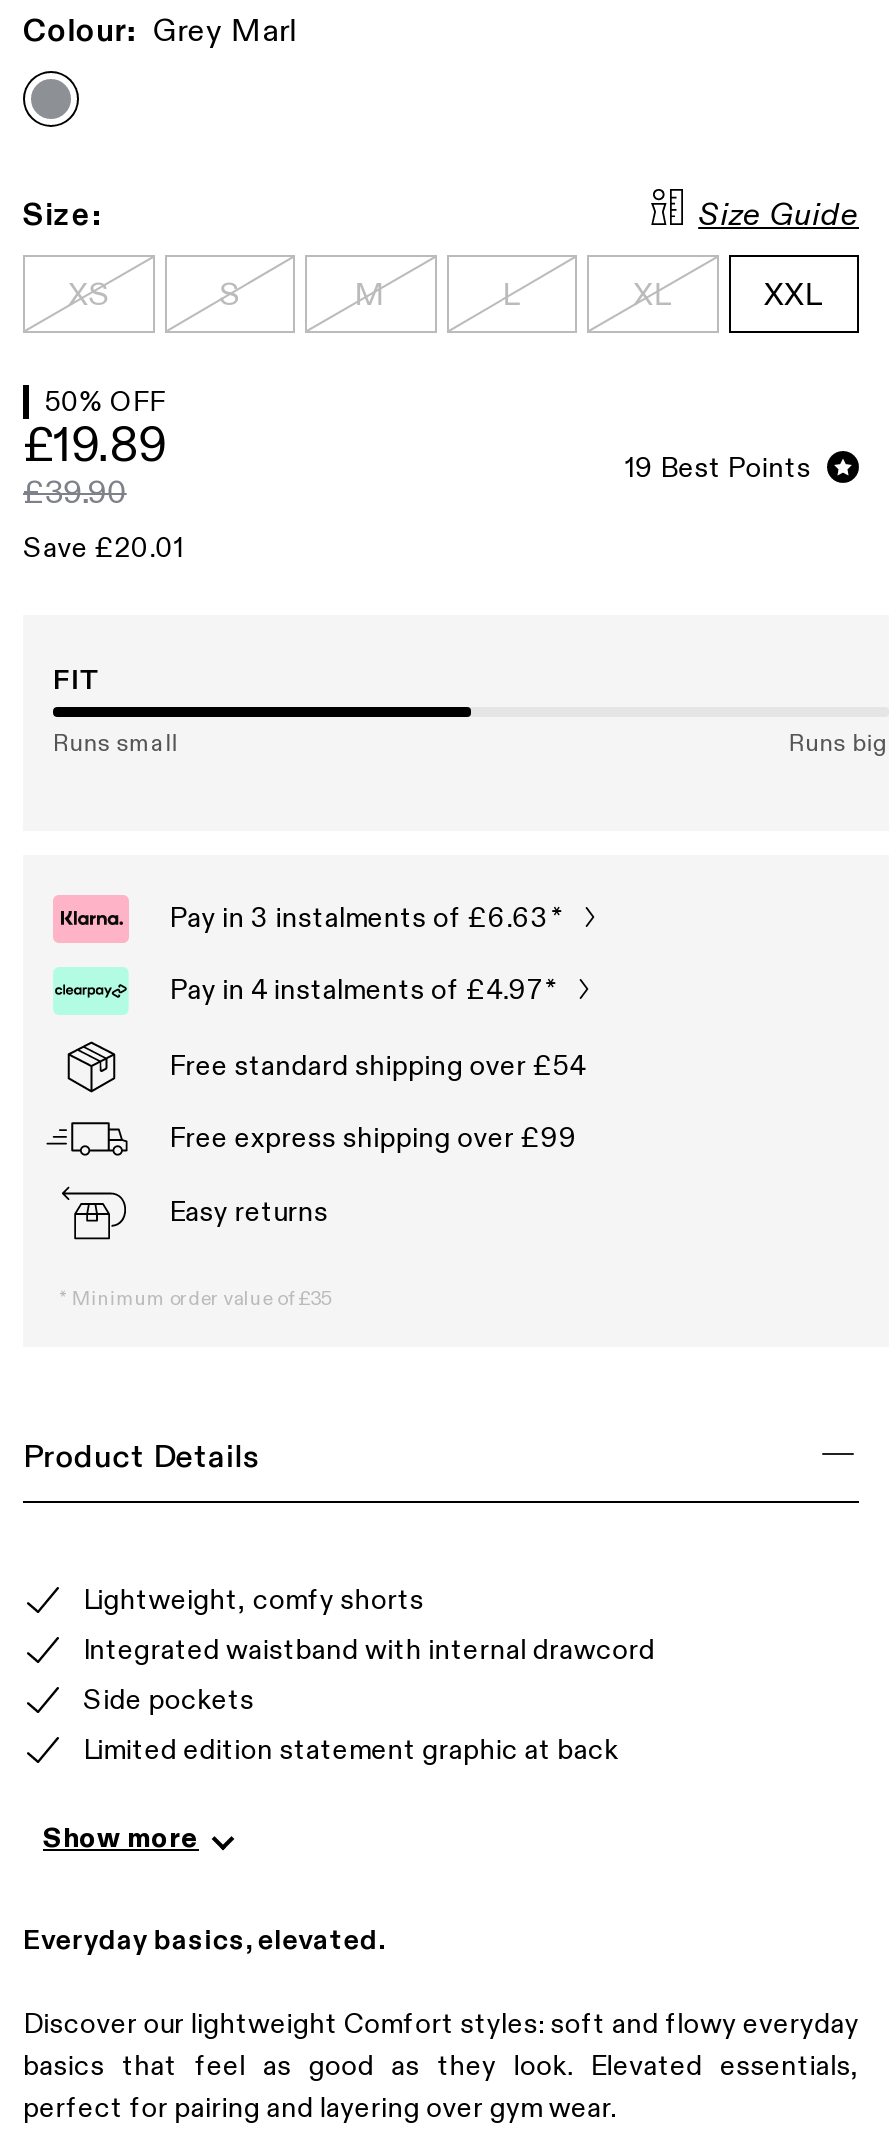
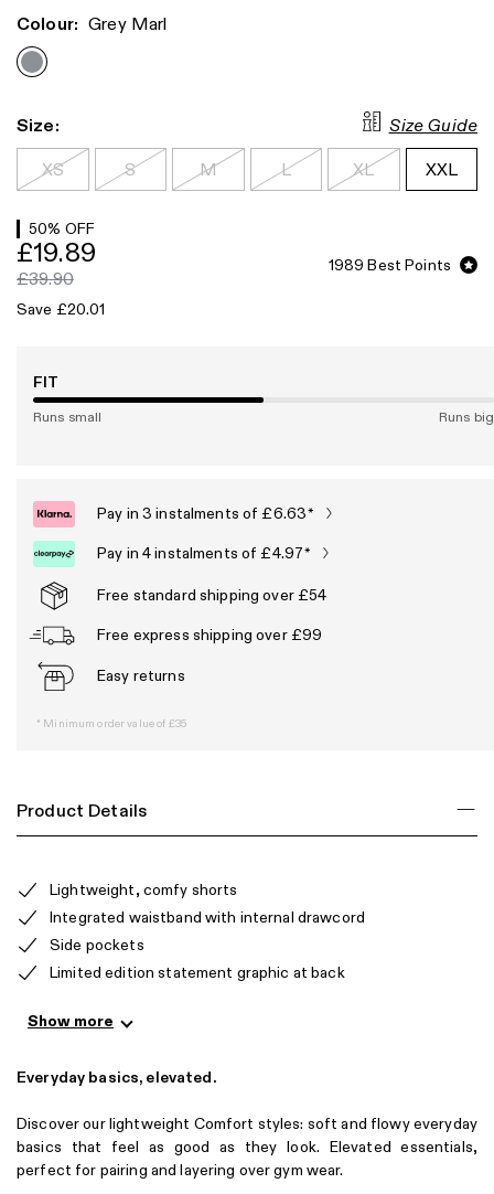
[625,449,811,487] 19 Best Points -> [328,255,451,276] 1989 Best Points

